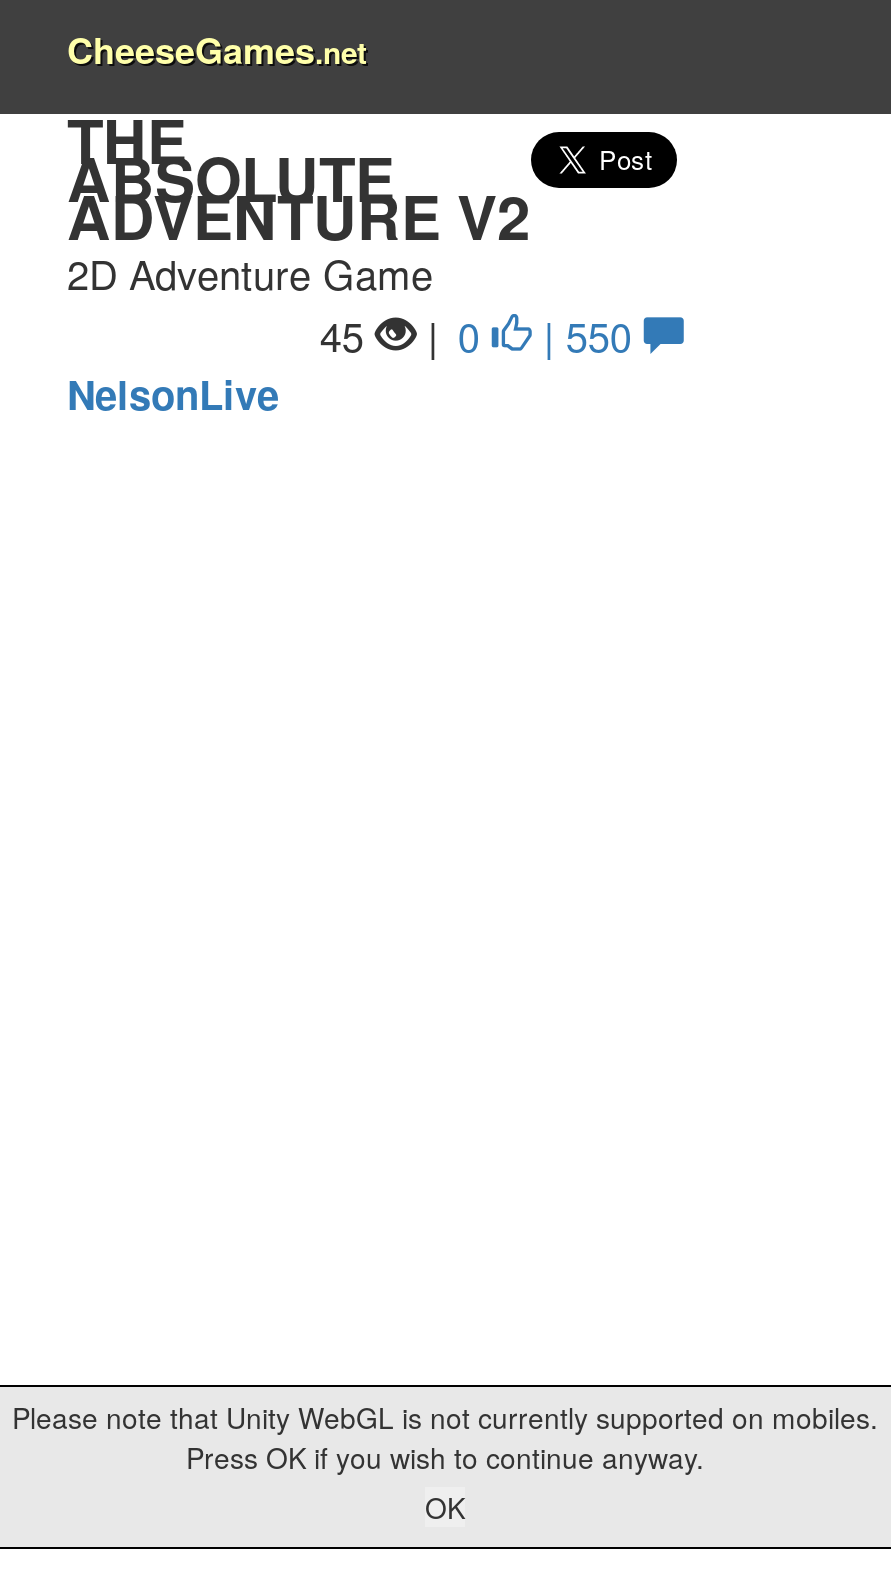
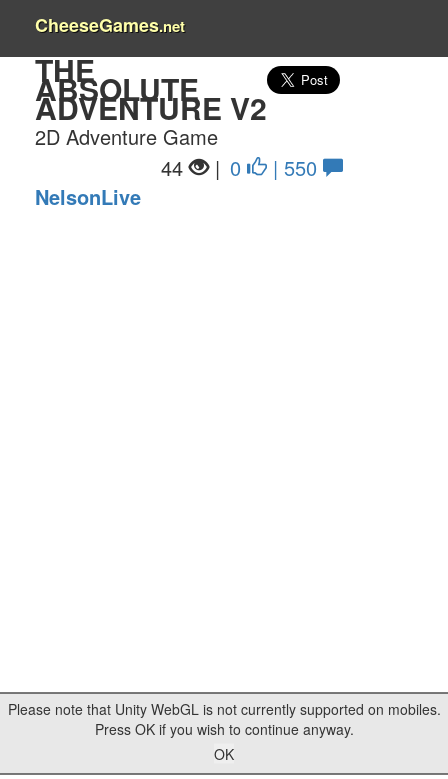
[320,306,376,364] 45 -> [161,153,189,182] 44

